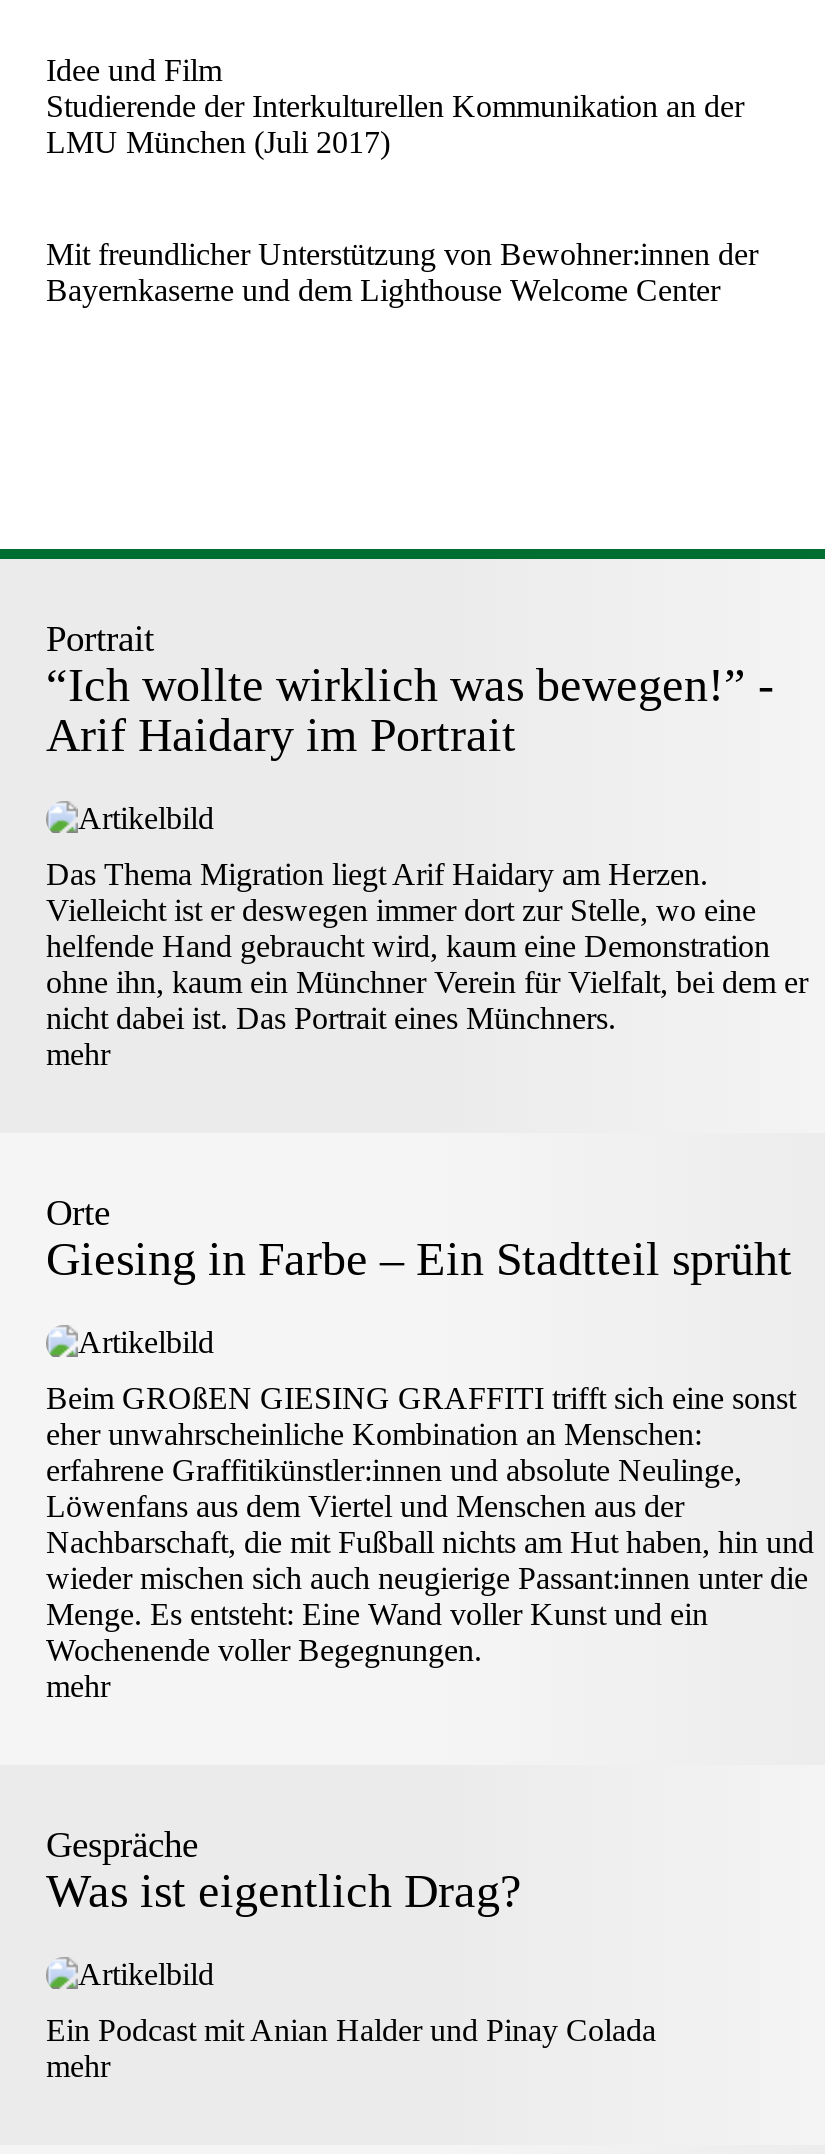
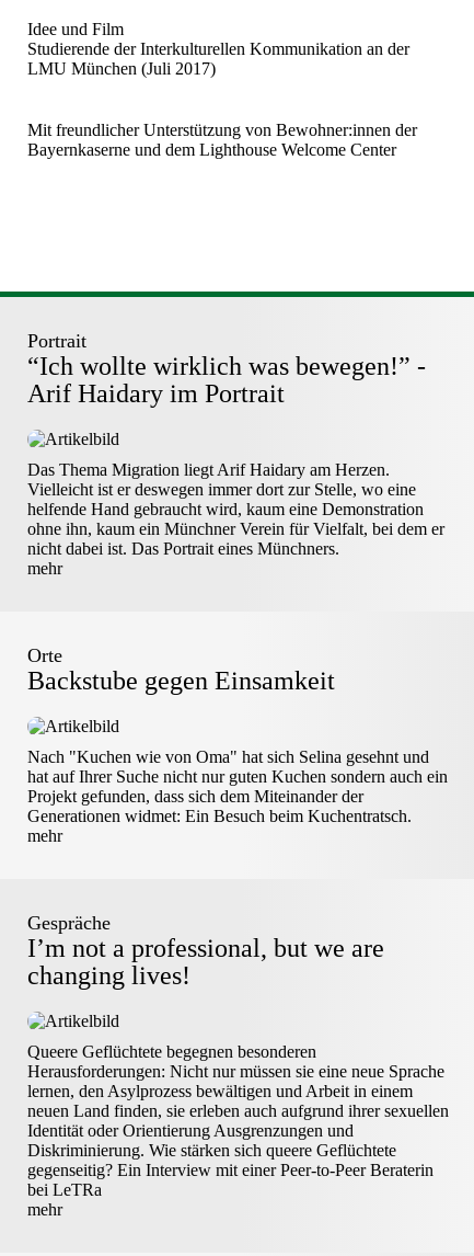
[46,1233,792,1285] Giesing in Farbe – Ein Stadtteil sprüht -> [27,666,335,695] Backstube gegen Einsamkeit
[46,1381,814,1667] Beim GROßEN GIESING GRAFFITI trifft sich eine sonst | eher unwahrscheinliche Kombination an Menschen: | erfahrene Graffitikünstler:innen und absolute Neulinge, | Löwenfans aus dem Viertel und Menschen aus der | Nachbarschaft, die mit Fußball nichts am Hut haben, hin und | wieder mischen sich auch neugierige Passant:innen unter die | Menge. Es entsteht: Eine Wand voller Kunst und ein | Wochenende voller Begegnungen. -> [27,747,448,825] Nach "Kuchen wie von Oma" hat sich Selina gesehnt und | hat auf Ihrer Suche nicht nur guten Kuchen sondern auch ein | Projekt gefunden, dass sich dem Miteinander der | Generationen widmet: Ein Besuch beim Kuchentratsch.
moved [46,1669,198,1865] -> [27,826,111,934]: mehr | Gespräche
[46,1865,522,1917] Was ist eigentlich Drag? -> [27,934,384,989] I’m not a professional, but we are | changing lives!
[46,2013,656,2047] Ein Podcast mit Anian Halder und Pinay Colada -> [27,1042,449,1199] Queere Geflüchtete begegnen besonderen | Herausforderungen: Nicht nur müssen sie eine neue Sprache | lernen, den Asylprozess bewältigen und Arbeit in einem | neuen Land finden, sie erleben auch aufgrund ihrer sexuellen | Identität oder Orientierung Ausgrenzungen und | Diskriminierung. Wie stärken sich queere Geflüchtete | gegenseitig? Ein Interview mit einer Peer-to-Peer Beraterin | bei LeTRa

